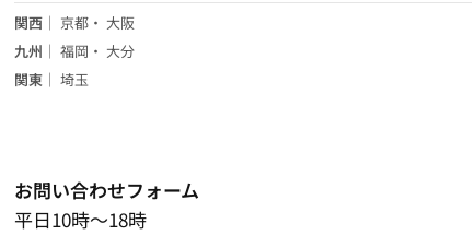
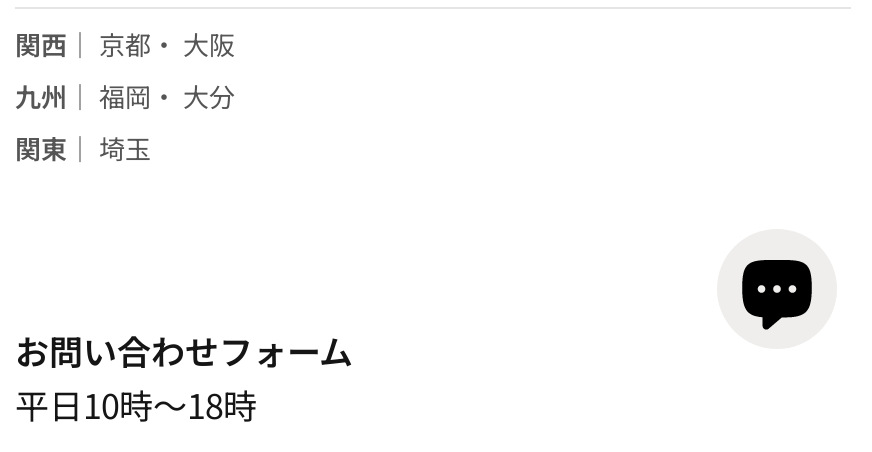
none -> [739,257,815,333] [image]

